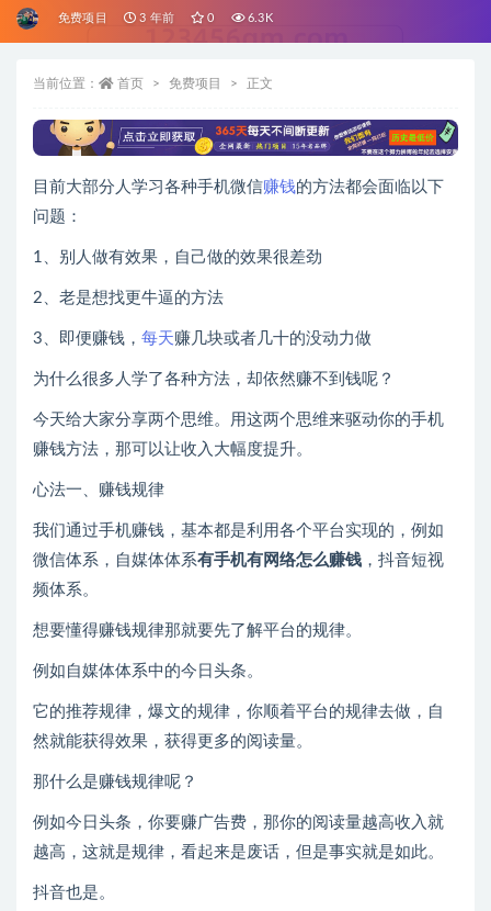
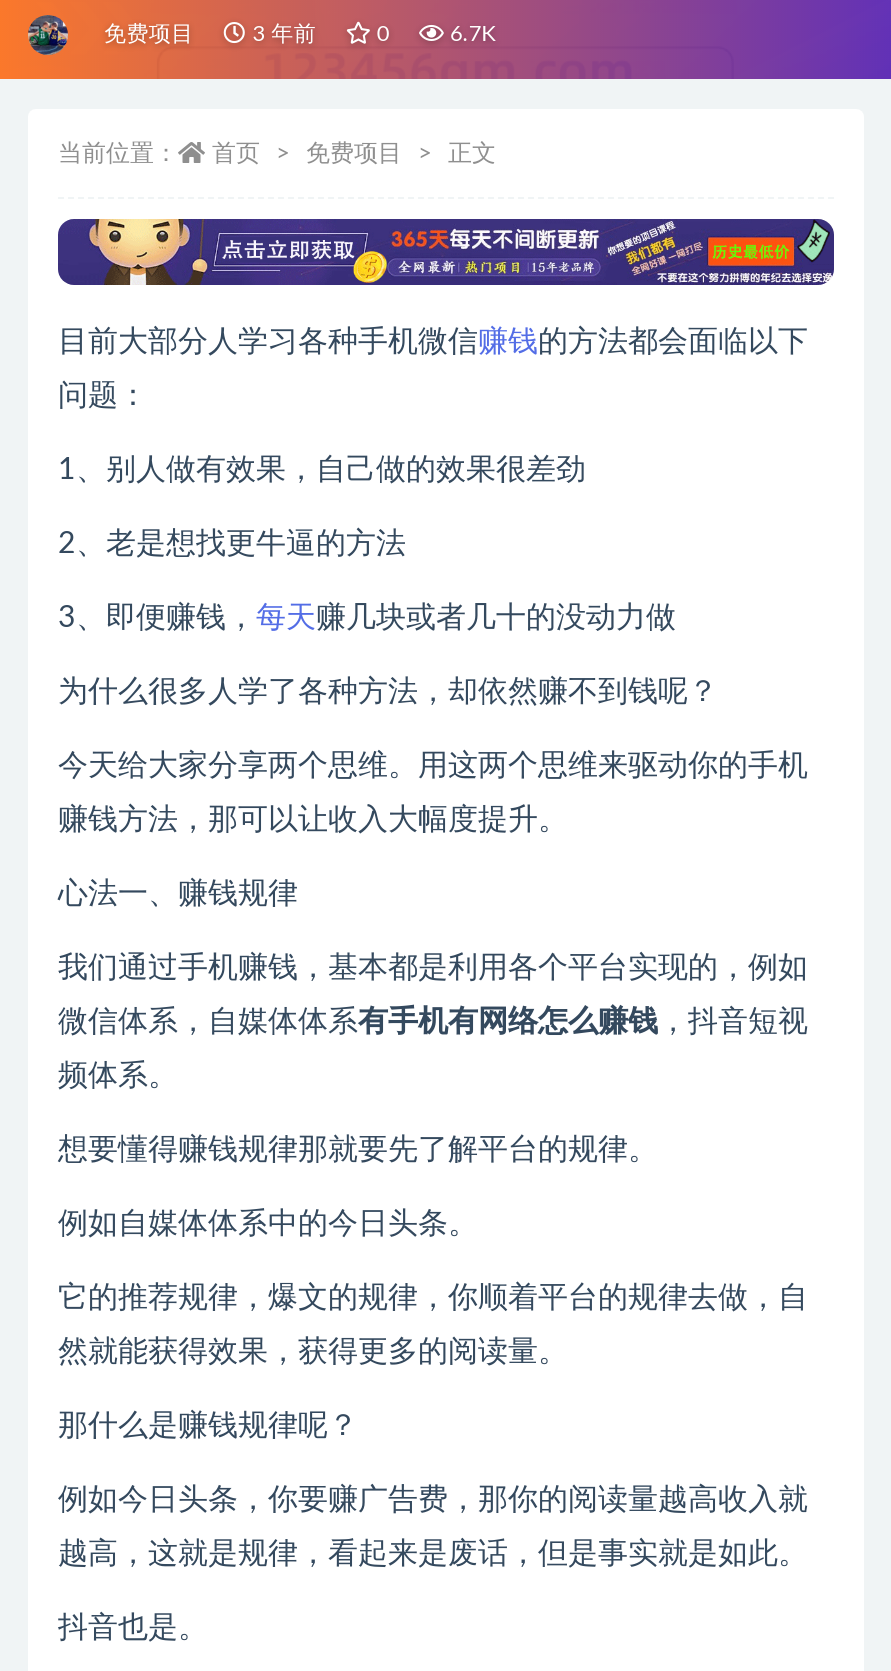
[244,12,273,24] 6.3K -> [444,23,496,45] 6.7K

